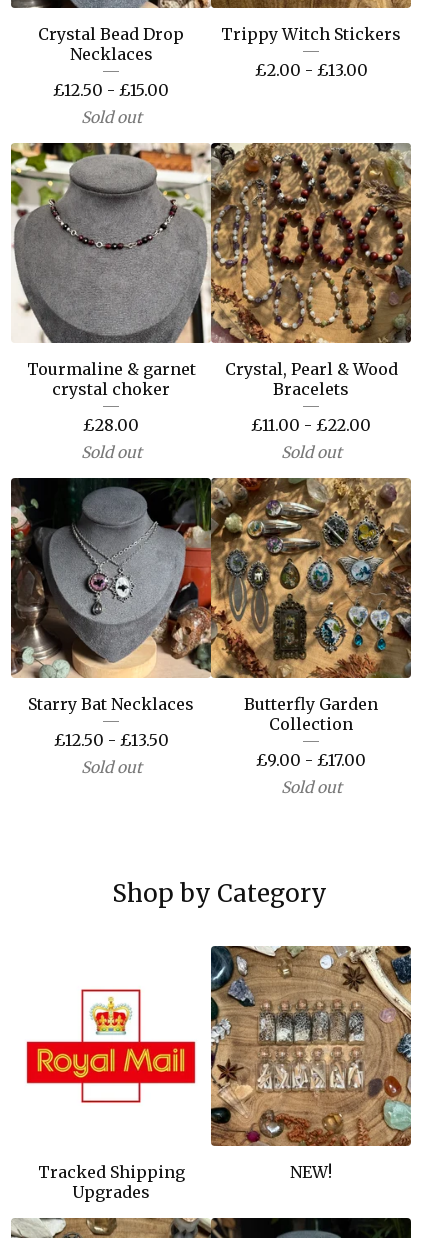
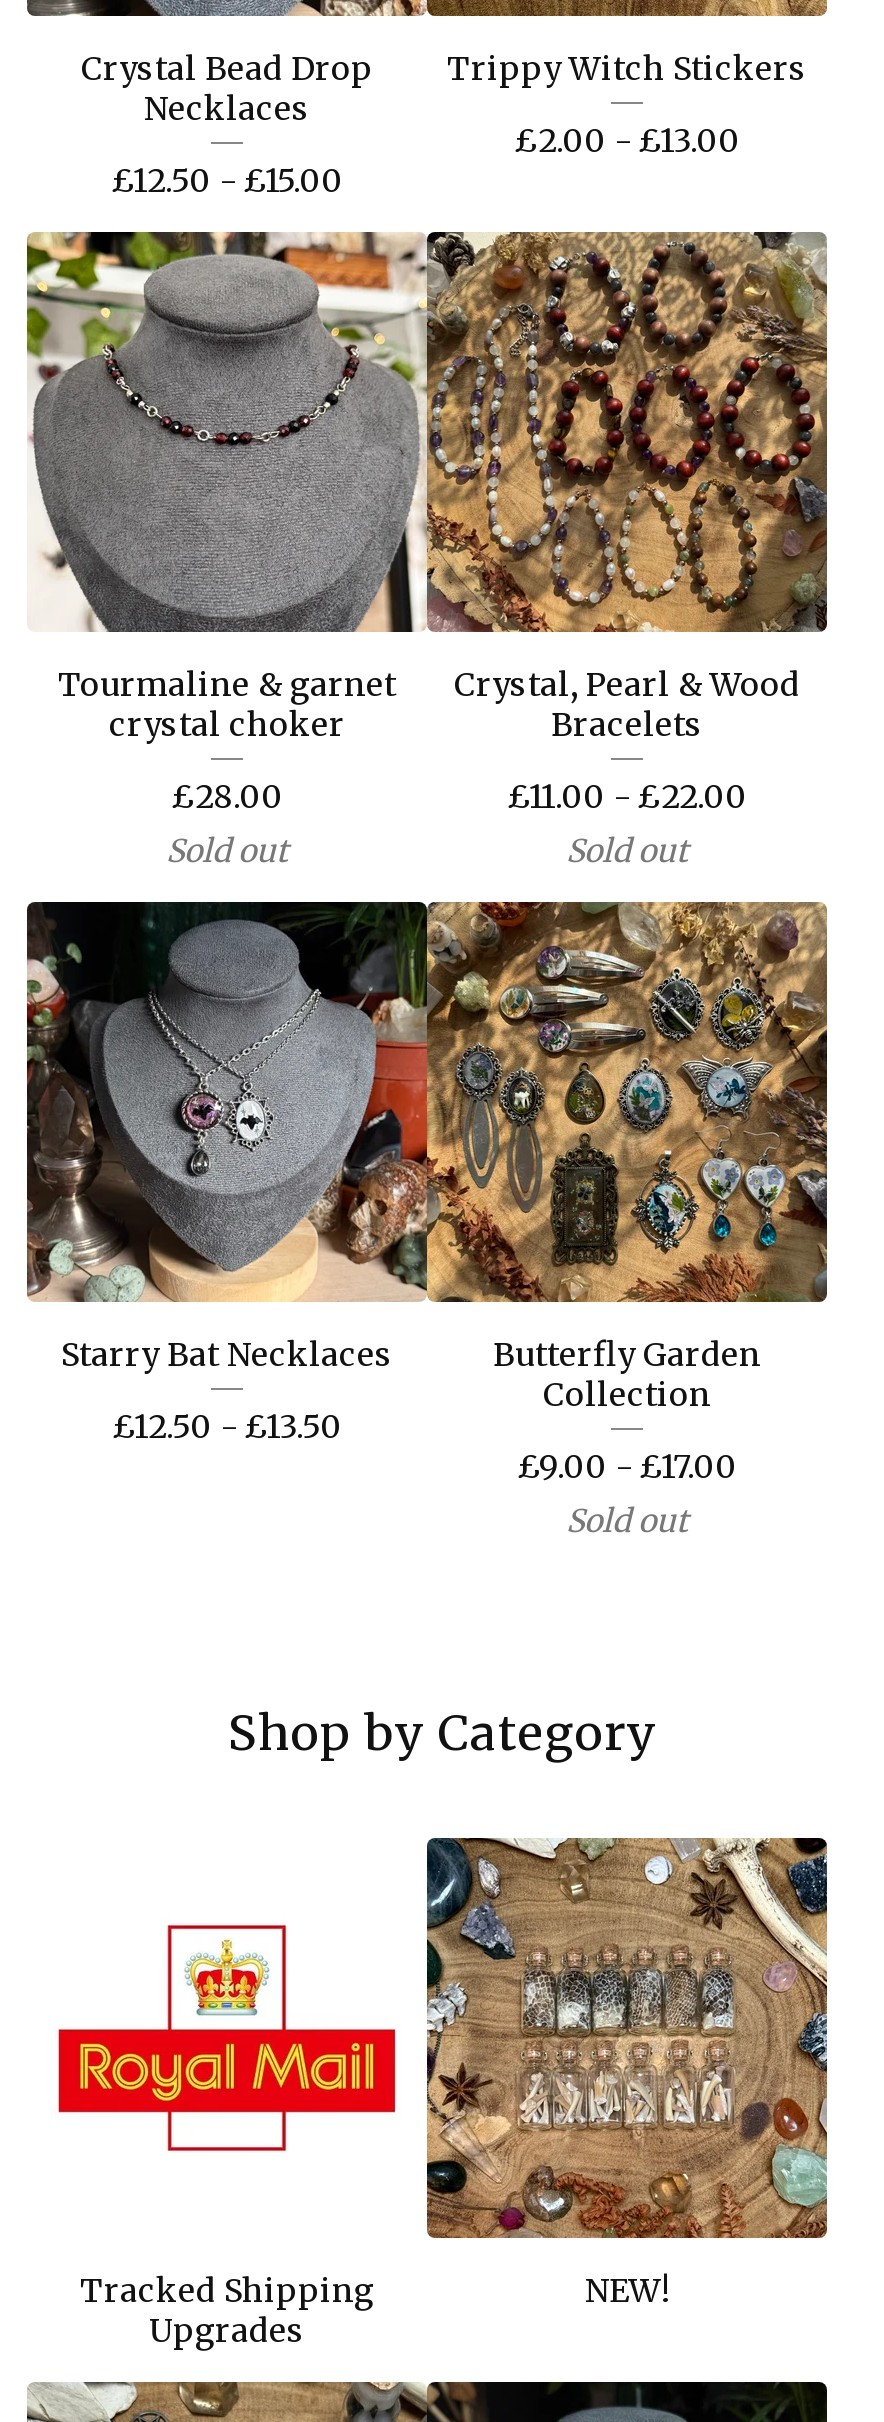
[80,108,141,127] Sold out -> none
[80,758,141,777] Sold out -> none

